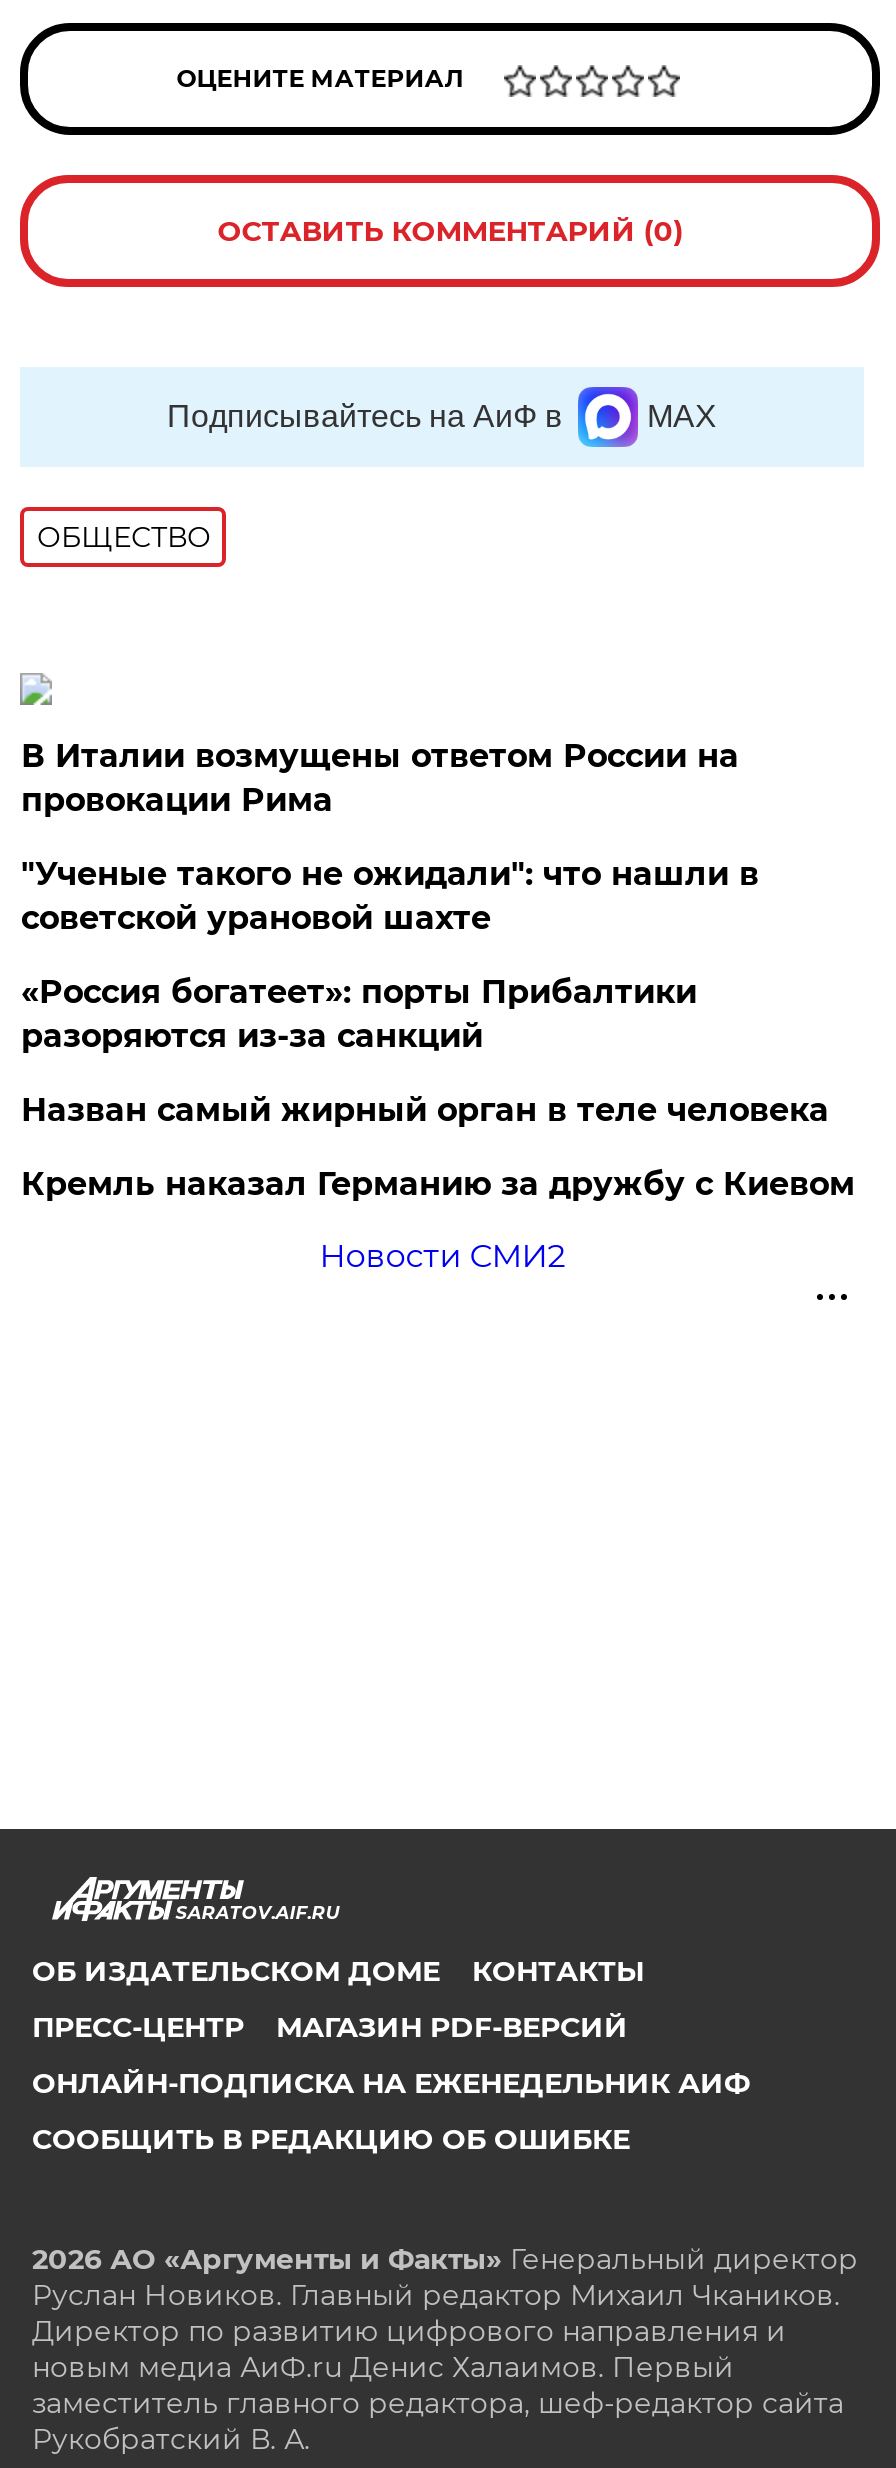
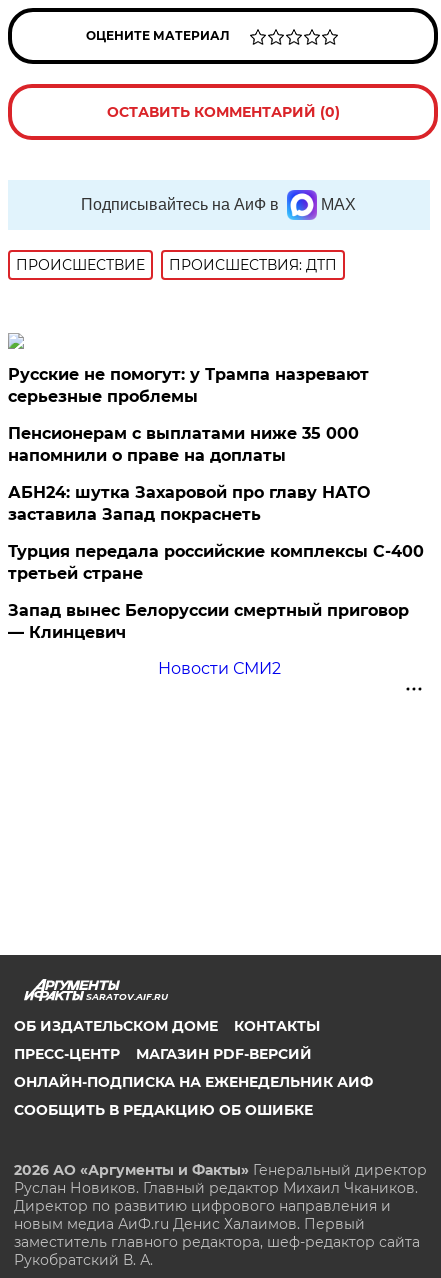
[37,520,211,556] ОБЩЕСТВО -> [16,256,337,274] ПРОИСШЕСТВИE | ПРОИСШЕСТВИЯ: ДТП
[21,738,739,820] В Италии возмущены ответом России на | провокации Рима -> [8,365,369,406] Русские не помогут: у Трампа назревают | серьезные проблемы
[21,856,759,938] "Ученые такого не ожидали": что нашли в | советской урановой шахте -> [8,424,359,465] Пенсионерам с выплатами ниже 35 000 | напомнили о праве на доплаты
[21,974,697,1056] «Россия богатеет»: порты Прибалтики | разоряются из-за санкций -> [8,483,370,524] АБН24: шутка Захаровой про главу НАТО | заставила Запад покраснеть
[21,1092,829,1130] Назван самый жирный орган в теле человека -> [8,542,424,583] Турция передала российские комплексы С-400 | третьей стране
[21,1166,855,1204] Кремль наказал Германию за дружбу с Киевом -> [8,601,409,642] Запад вынес Белоруссии смертный приговор | — Клинцевич

